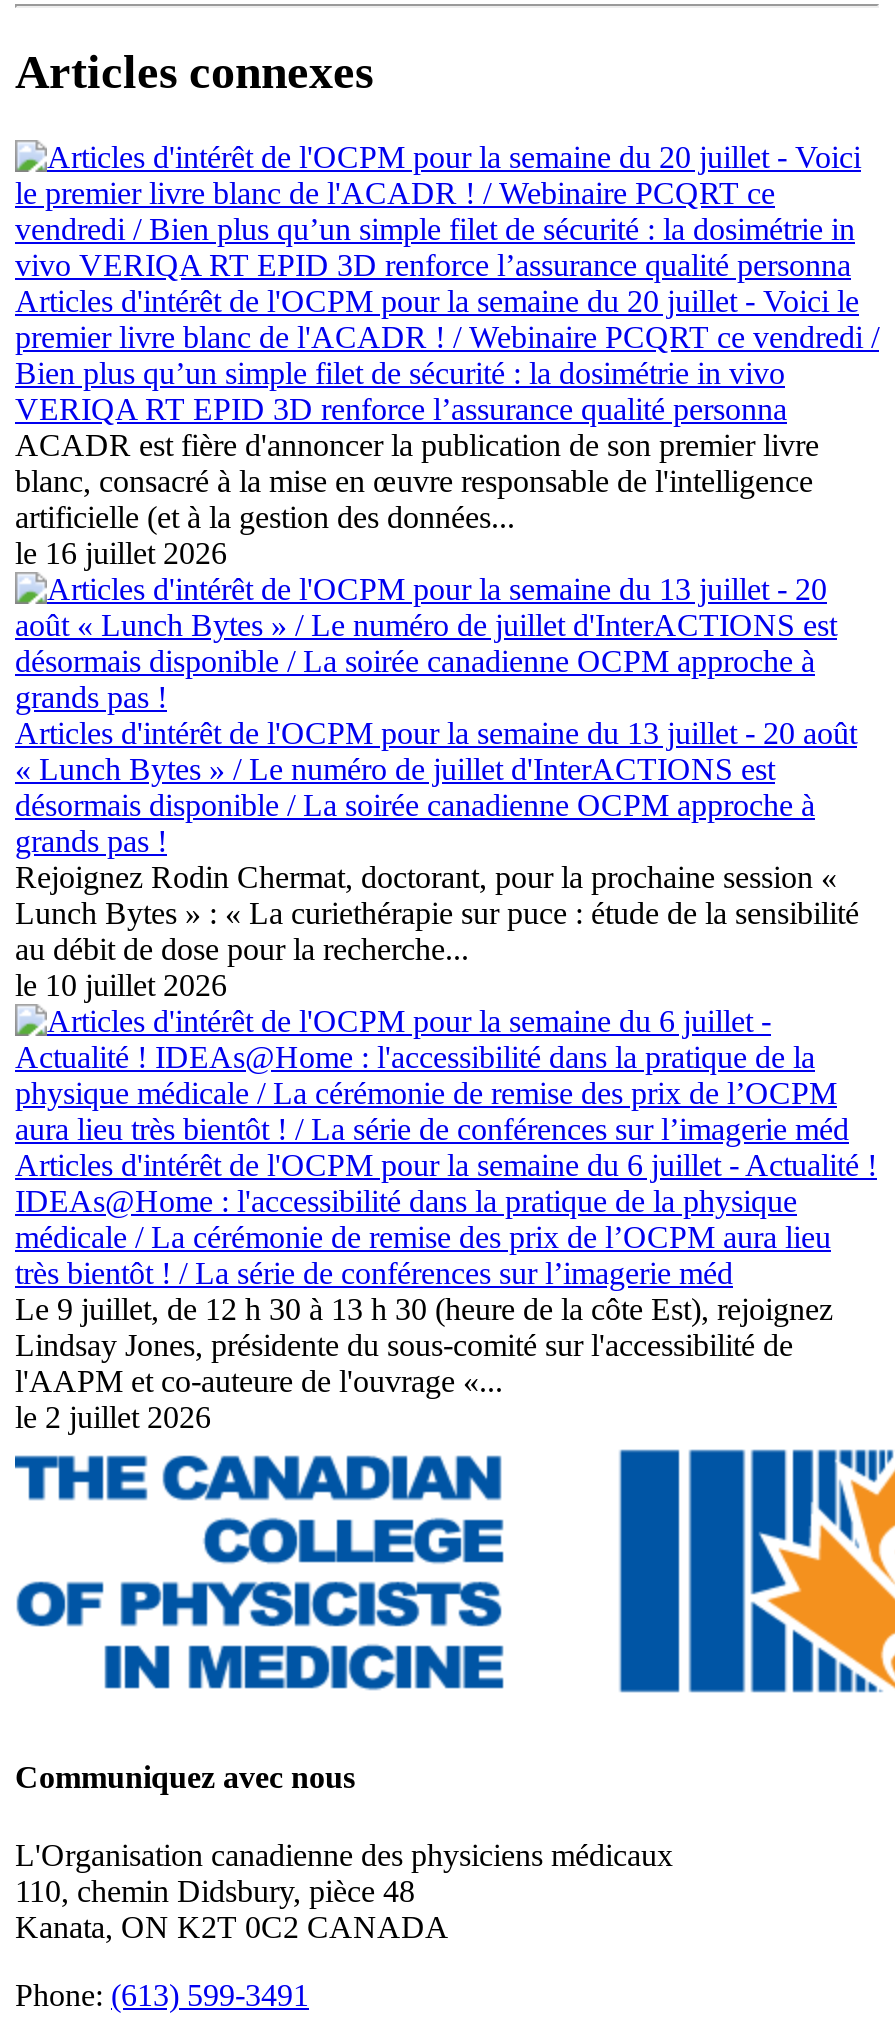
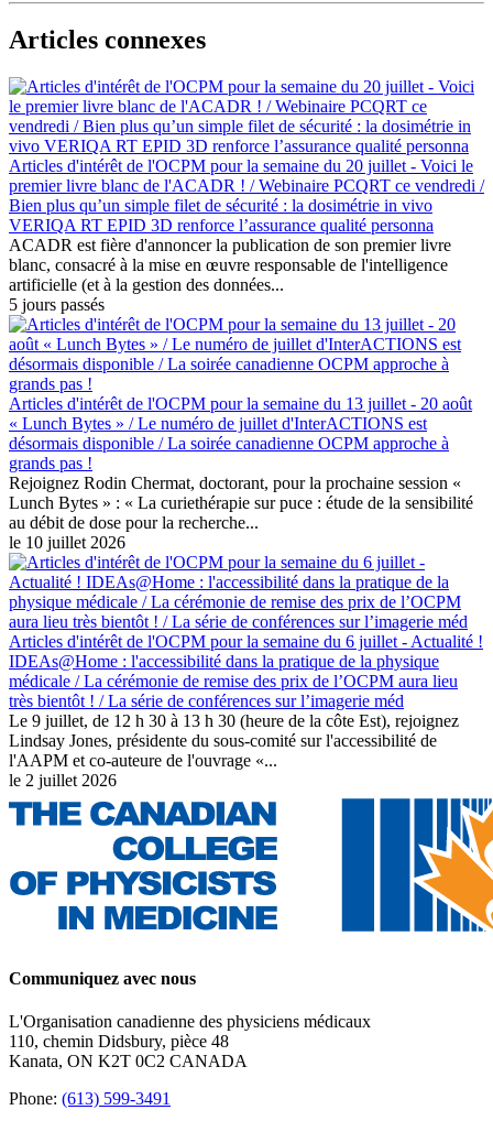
[15,537,227,571] le 16 juillet 2026 -> [9,295,105,314] 5 jours passés

